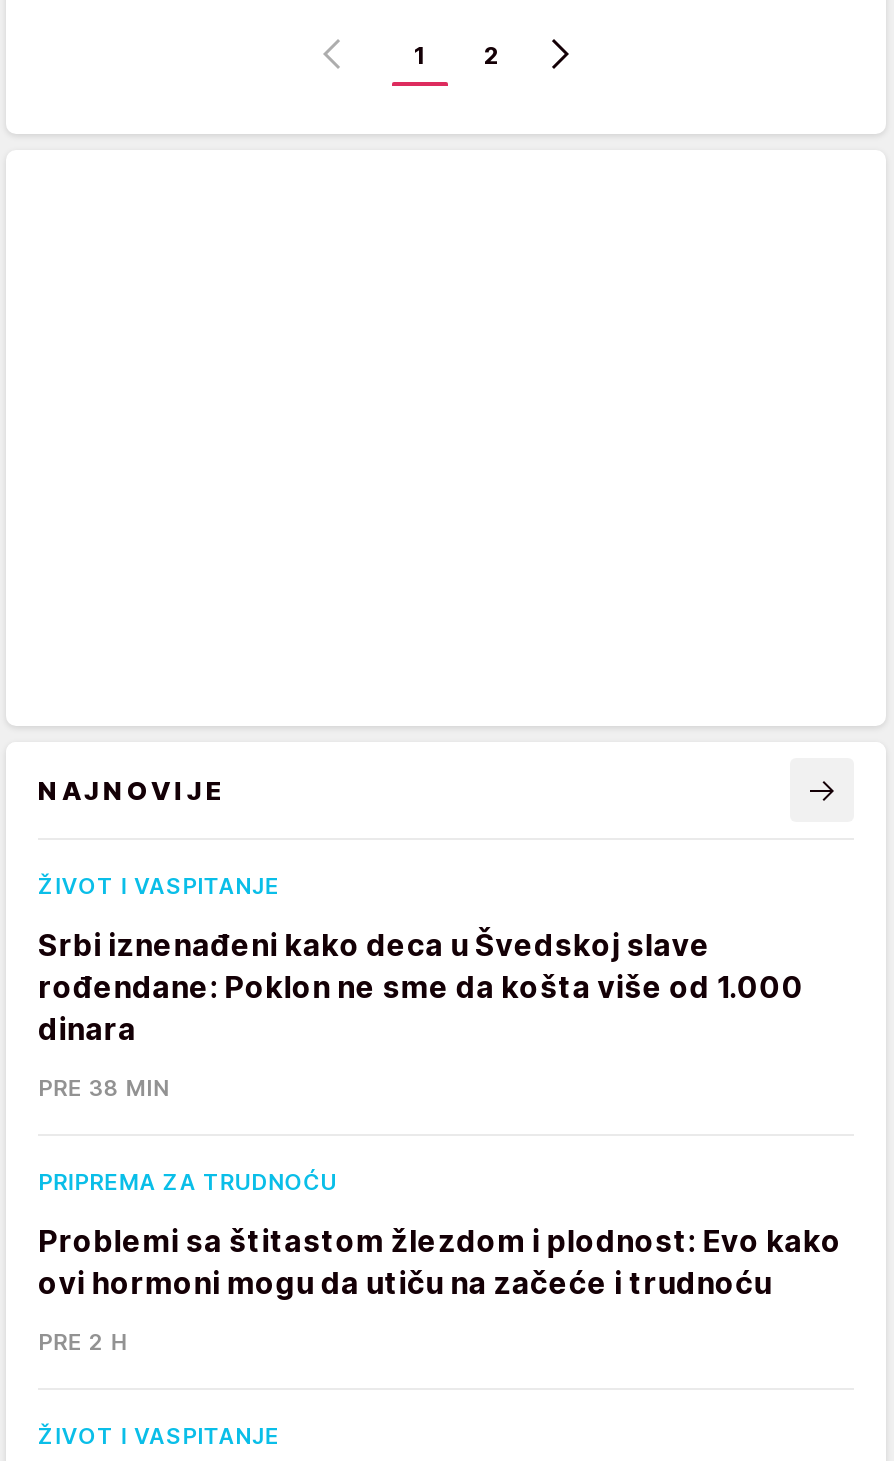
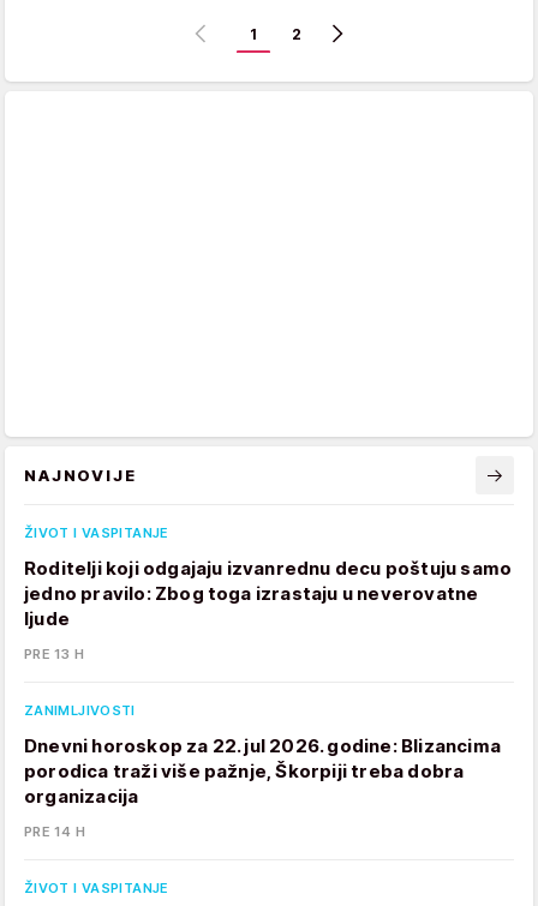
[38,926,804,1048] Srbi iznenađeni kako deca u Švedskoj slave | rođendane: Poklon ne sme da košta više od 1.000 | dinara -> [24,557,512,630] Roditelji koji odgajaju izvanrednu decu poštuju samo | jedno pravilo: Zbog toga izrastaju u neverovatne | ljude
[38,1074,169,1102] PRE 38 MIN -> [24,646,84,662] PRE 13 H
[38,1168,337,1196] PRIPREMA ZA TRUDNOĆU -> [24,702,135,719] ZANIMLJIVOSTI
[38,1222,842,1302] Problemi sa štitastom žlezdom i plodnost: Evo kako | ovi hormoni mogu da utiču na začeće i trudnoću -> [24,734,501,808] Dnevni horoskop za 22. jul 2026. godine: Blizancima | porodica traži više pažnje, Škorpiji treba dobra | organizacija
[38,1328,127,1356] PRE 2 H -> [24,823,85,840] PRE 14 H

